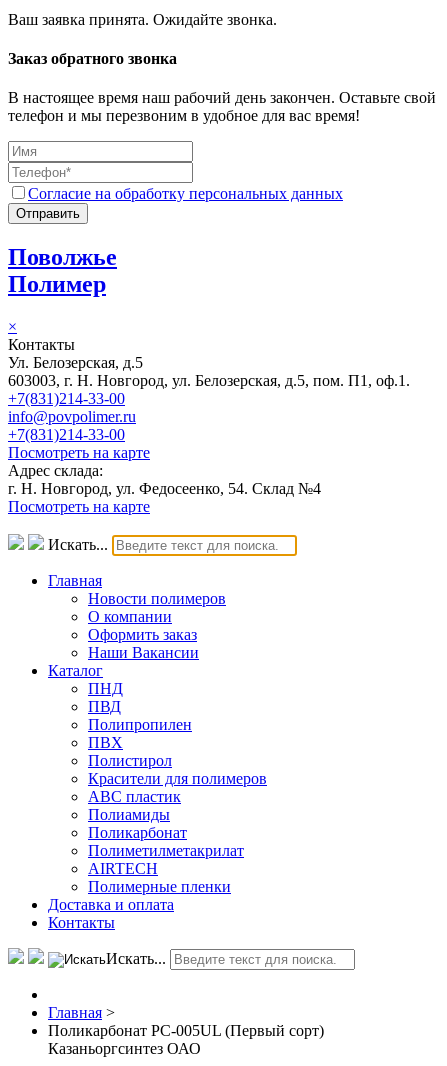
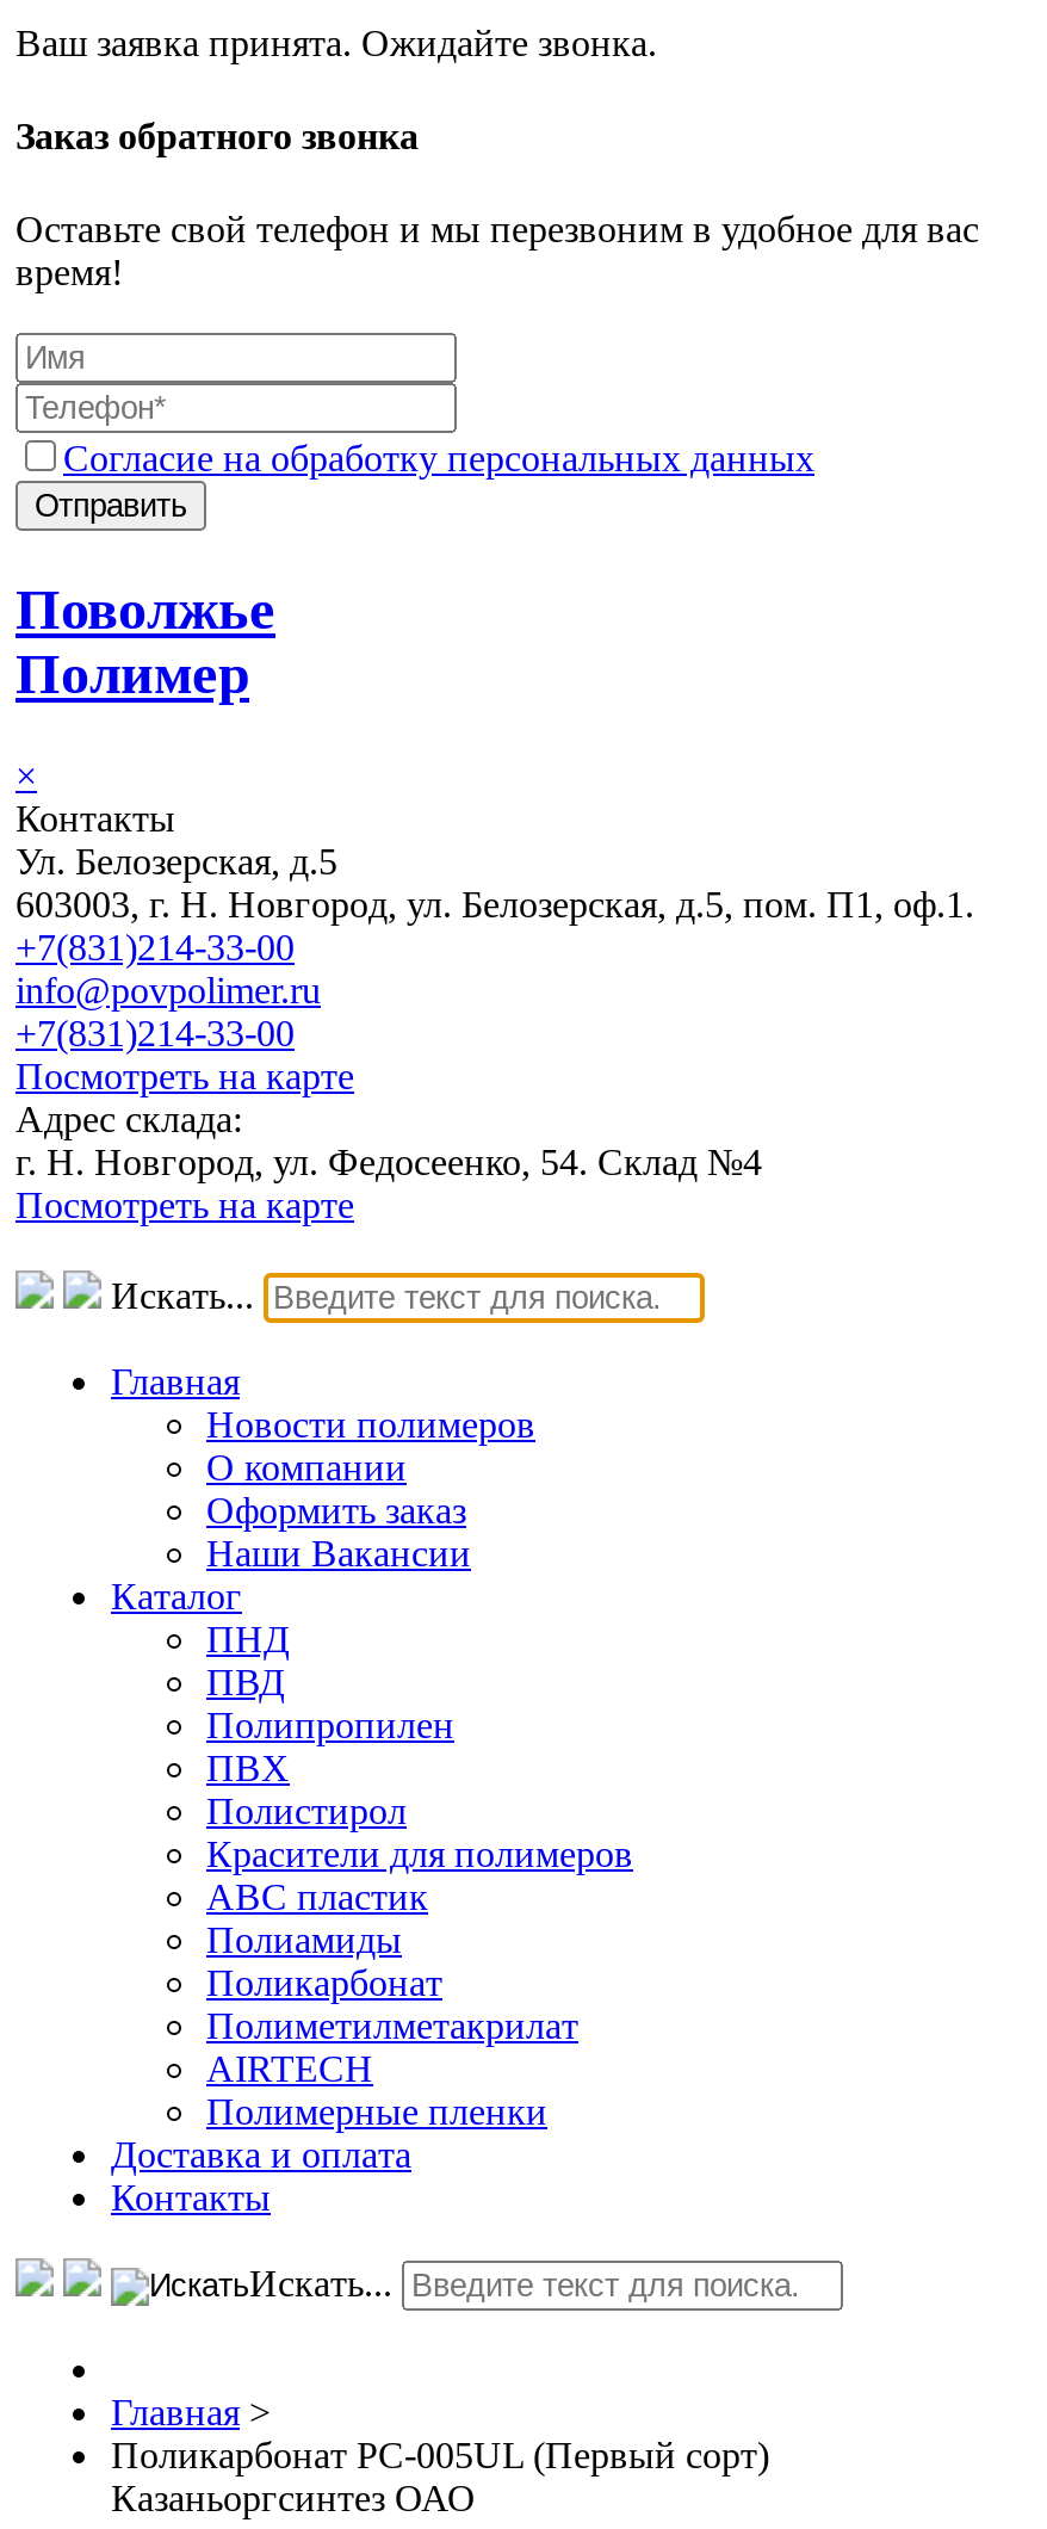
[8,89,436,124] В настоящее время наш рабочий день закончен. Оставьте свой | телефон и мы перезвоним в удобное для вас время! -> [16,209,979,293] Оставьте свой телефон и мы перезвоним в удобное для вас | время!

